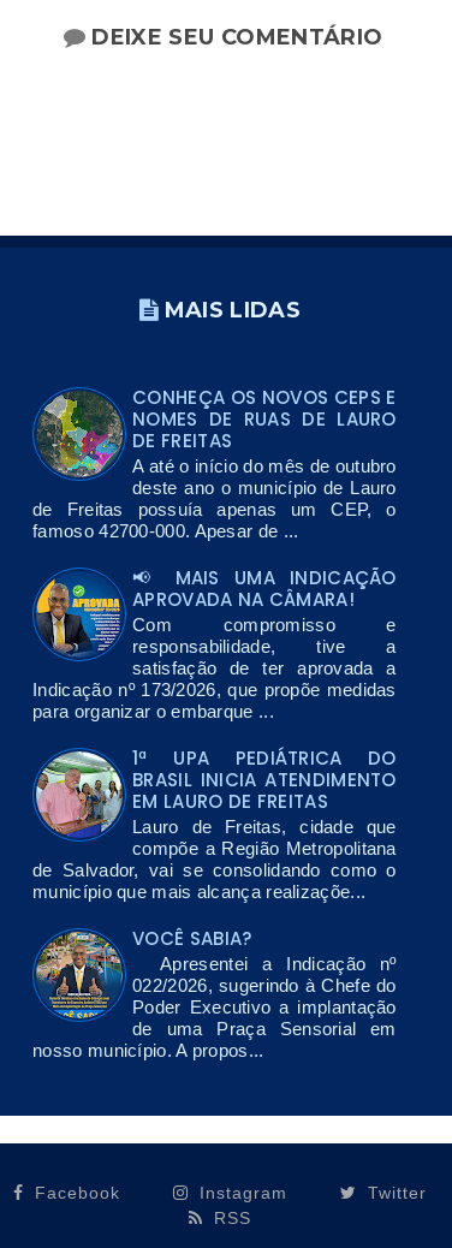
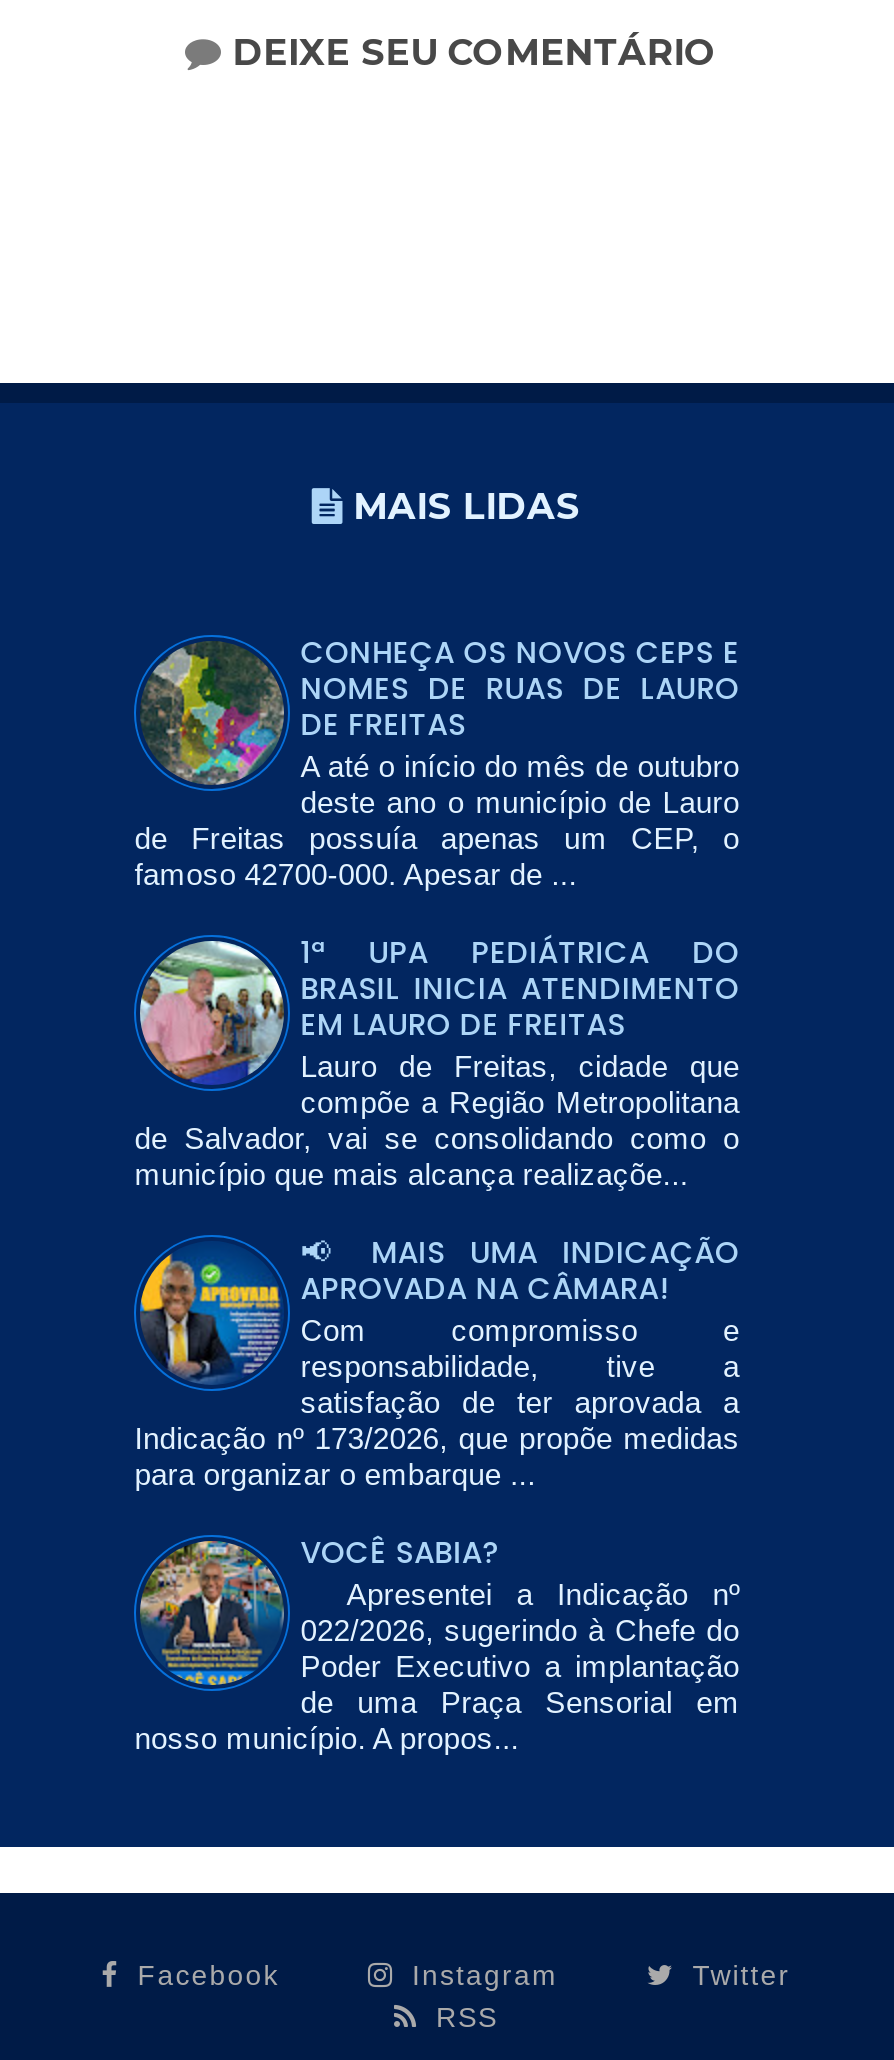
moved [31,569,396,721] -> [132,1237,740,1490]: [image] | APROVADA NA CÂMARA! | Com compromisso e | responsabilidade, tive a | satisfação de ter aprovada a | Indicação nº 173/2026, que propõe medidas | para organizar o embarque ...
moved [33,745,396,901] -> [134,930,740,1190]: [image] | 1ª UPA PEDIÁTRICA DO | BRASIL INICIA ATENDIMENTO | EM LAURO DE FREITAS | Lauro de Freitas, cidade que | compõe a Região Metropolitana | de Salvador, vai se consolidando como o | município que mais alcança realizaçõe...

